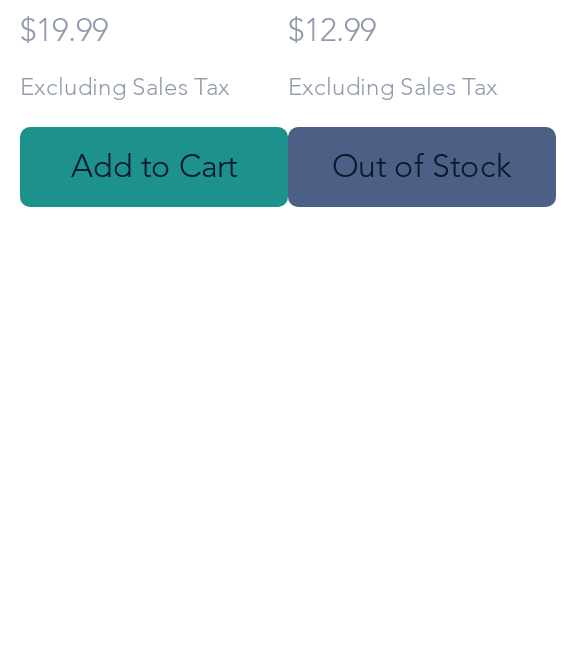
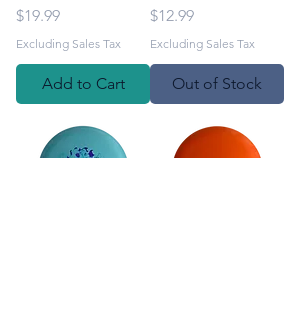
none -> [39,125,127,159] [image]
none -> [173,125,261,159] [image]

